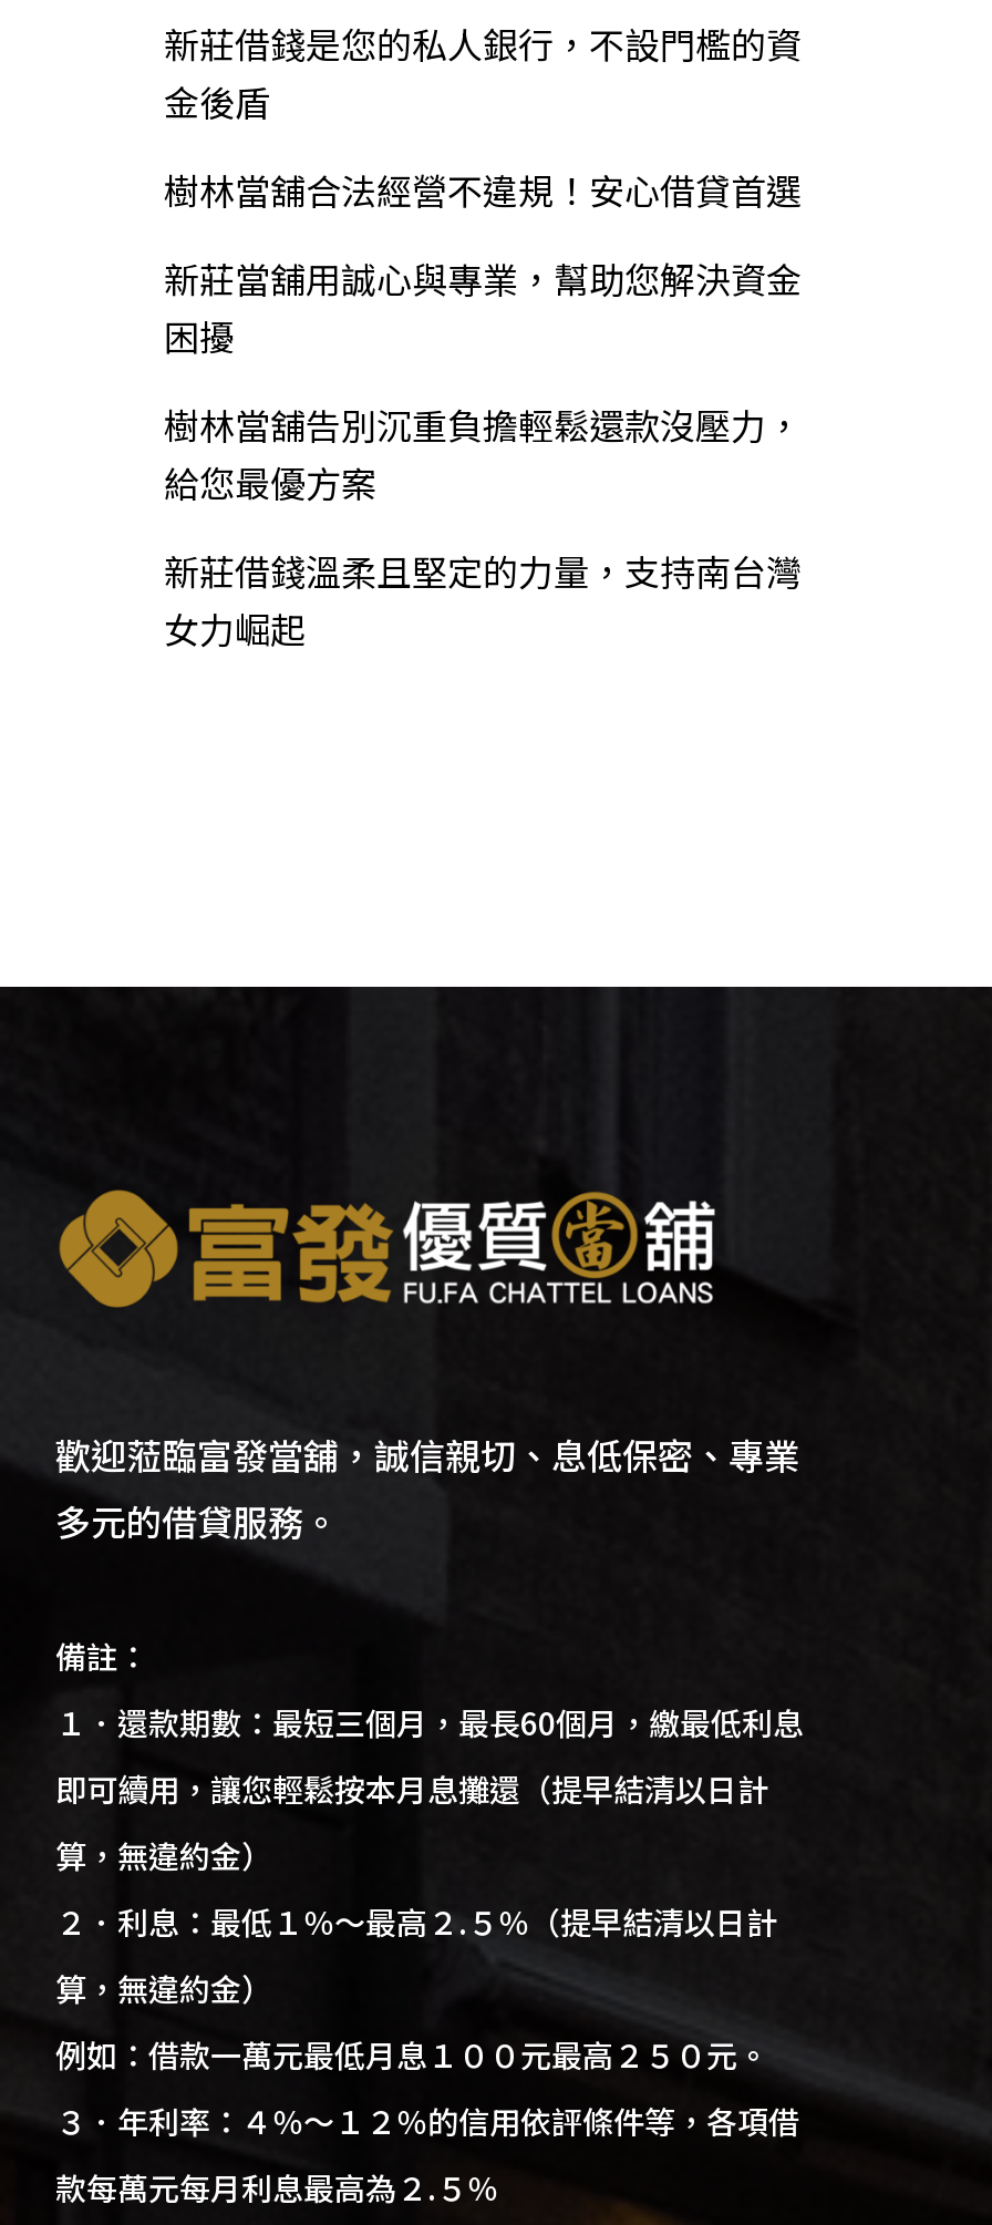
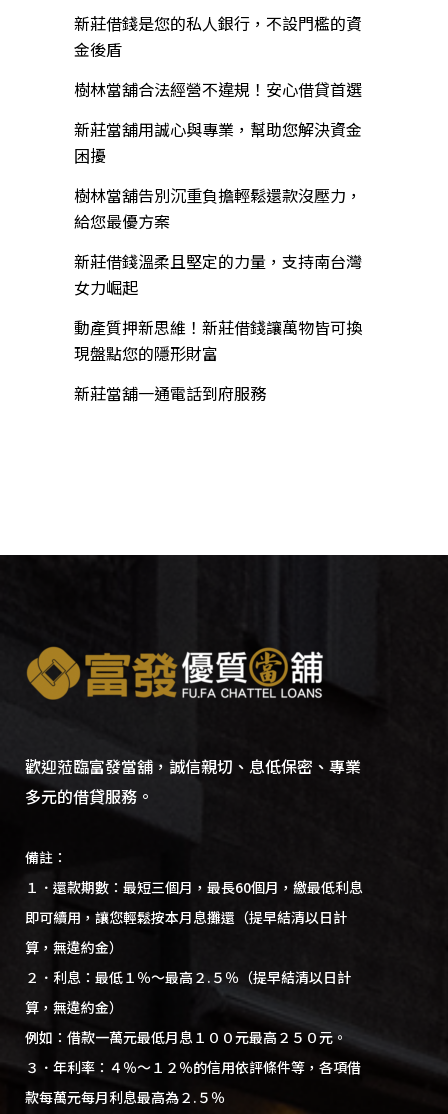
none -> [74,315,362,405] 動產質押新思維！新莊借錢讓萬物皆可換 | 現盤點您的隱形財富 | 新莊當舖一通電話到府服務

